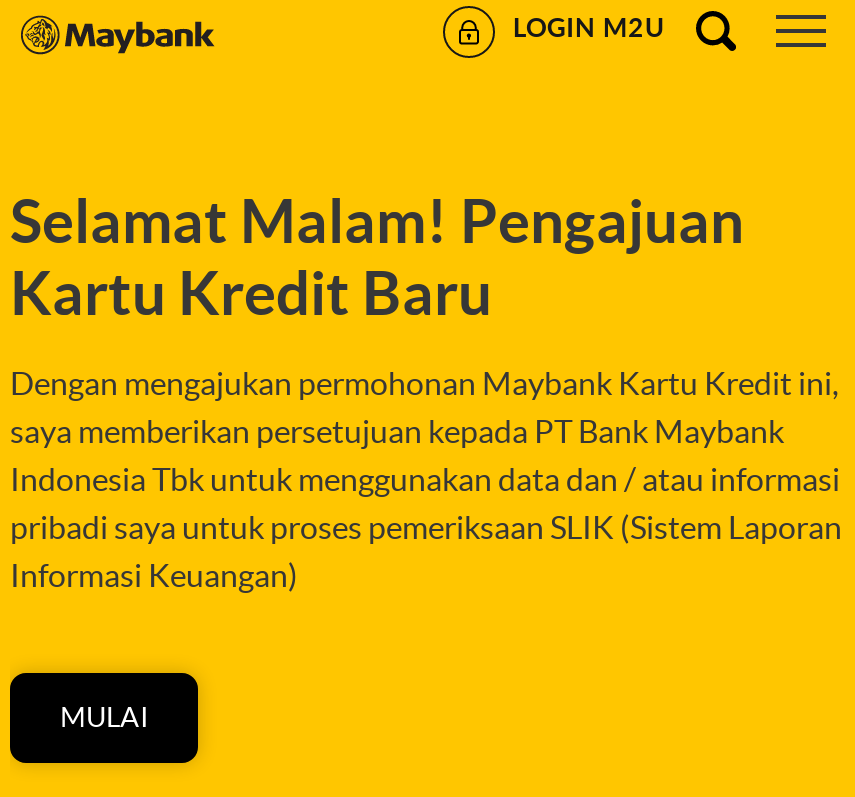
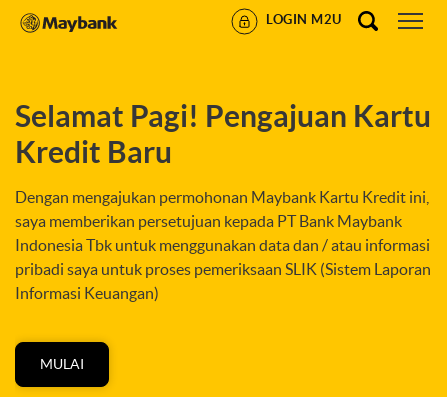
[10,187,744,327] Selamat Malam! Pengajuan | Kartu Kredit Baru -> [15,99,431,169] Selamat Pagi! Pengajuan Kartu | Kredit Baru

